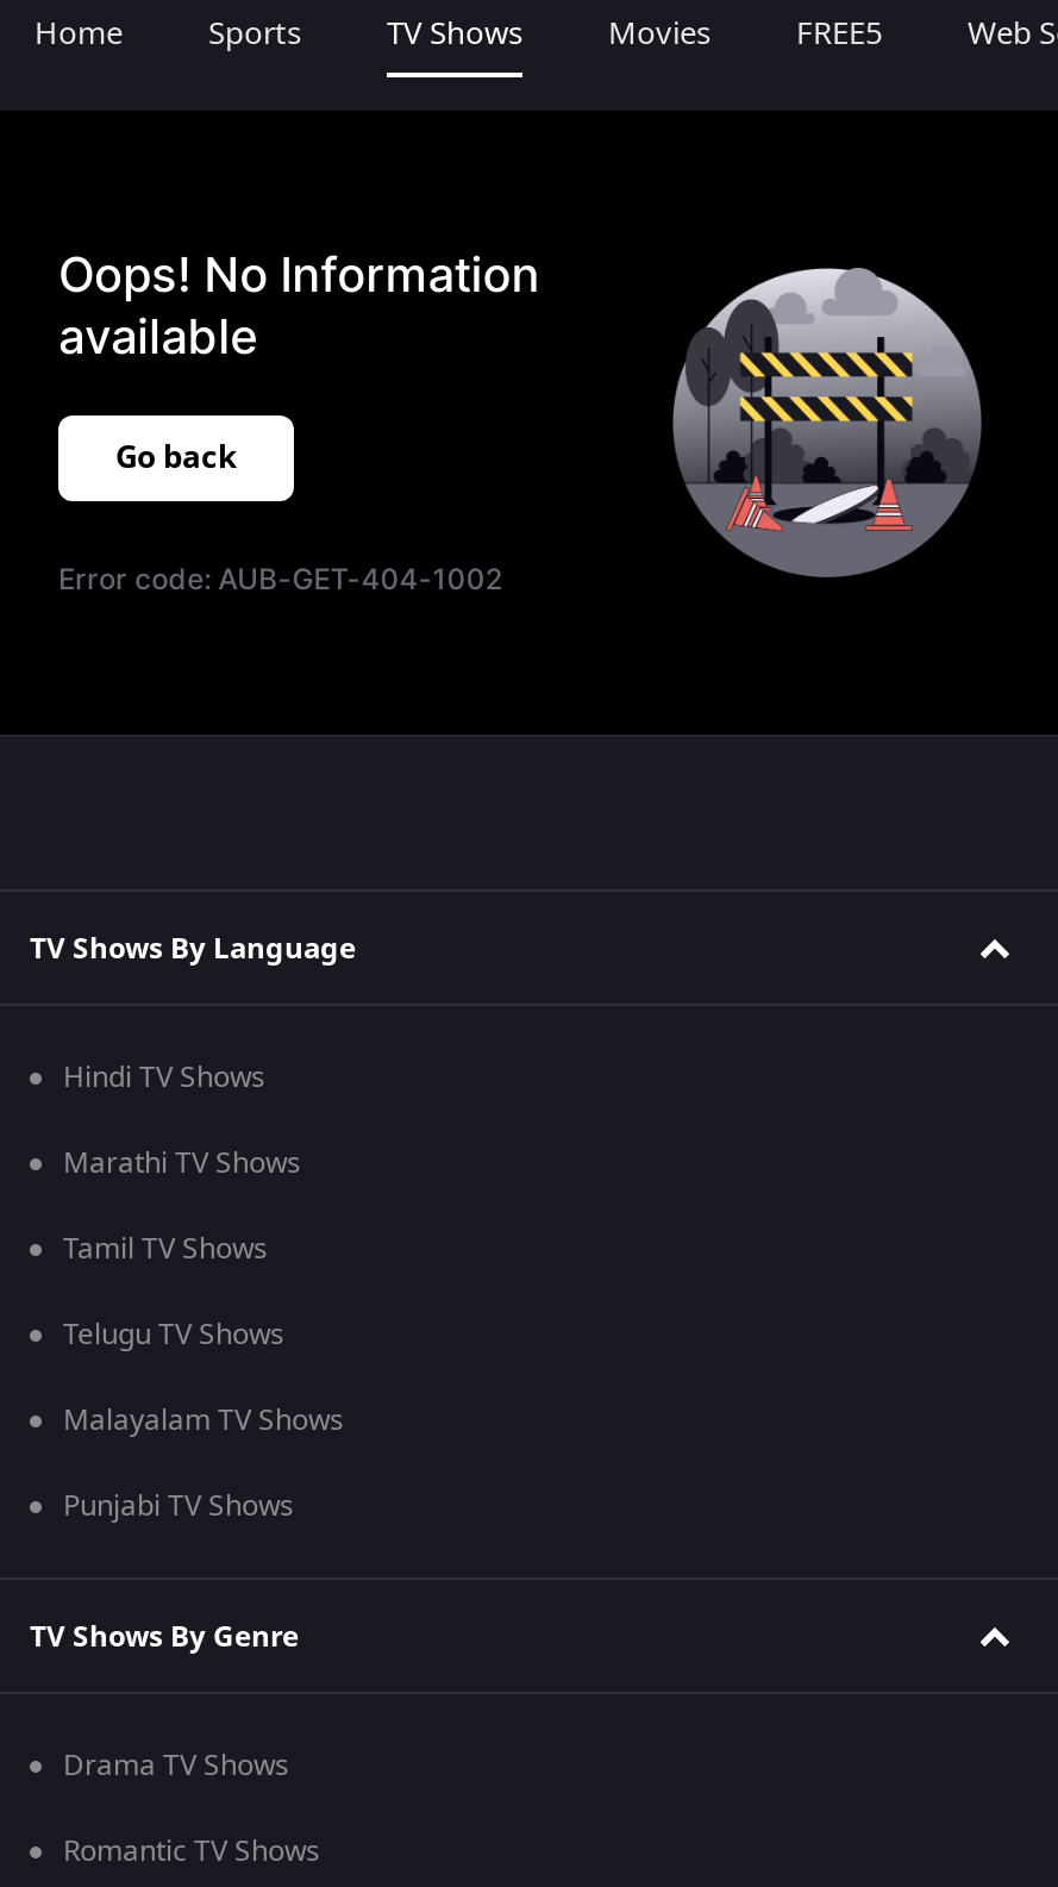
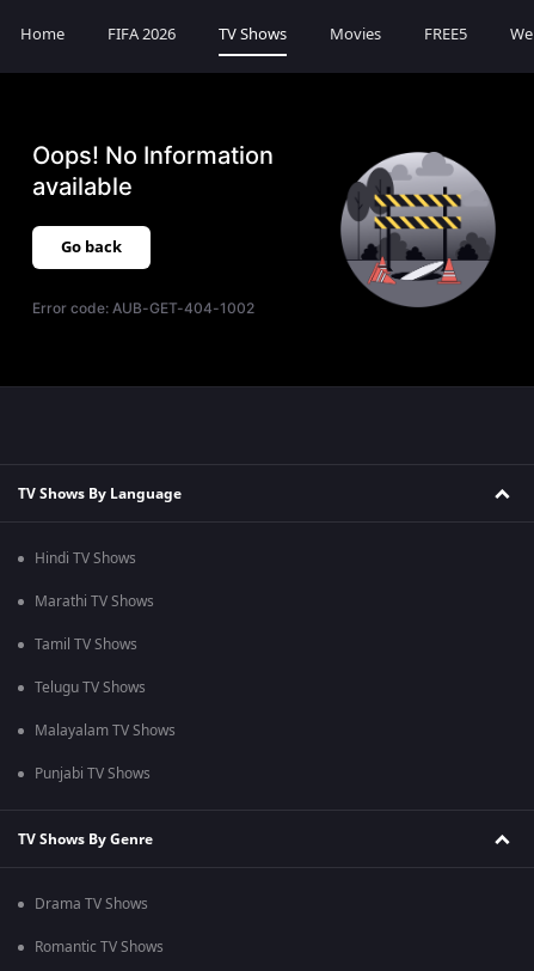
[208,11,301,56] Sports -> [108,23,176,45] FIFA 2026

